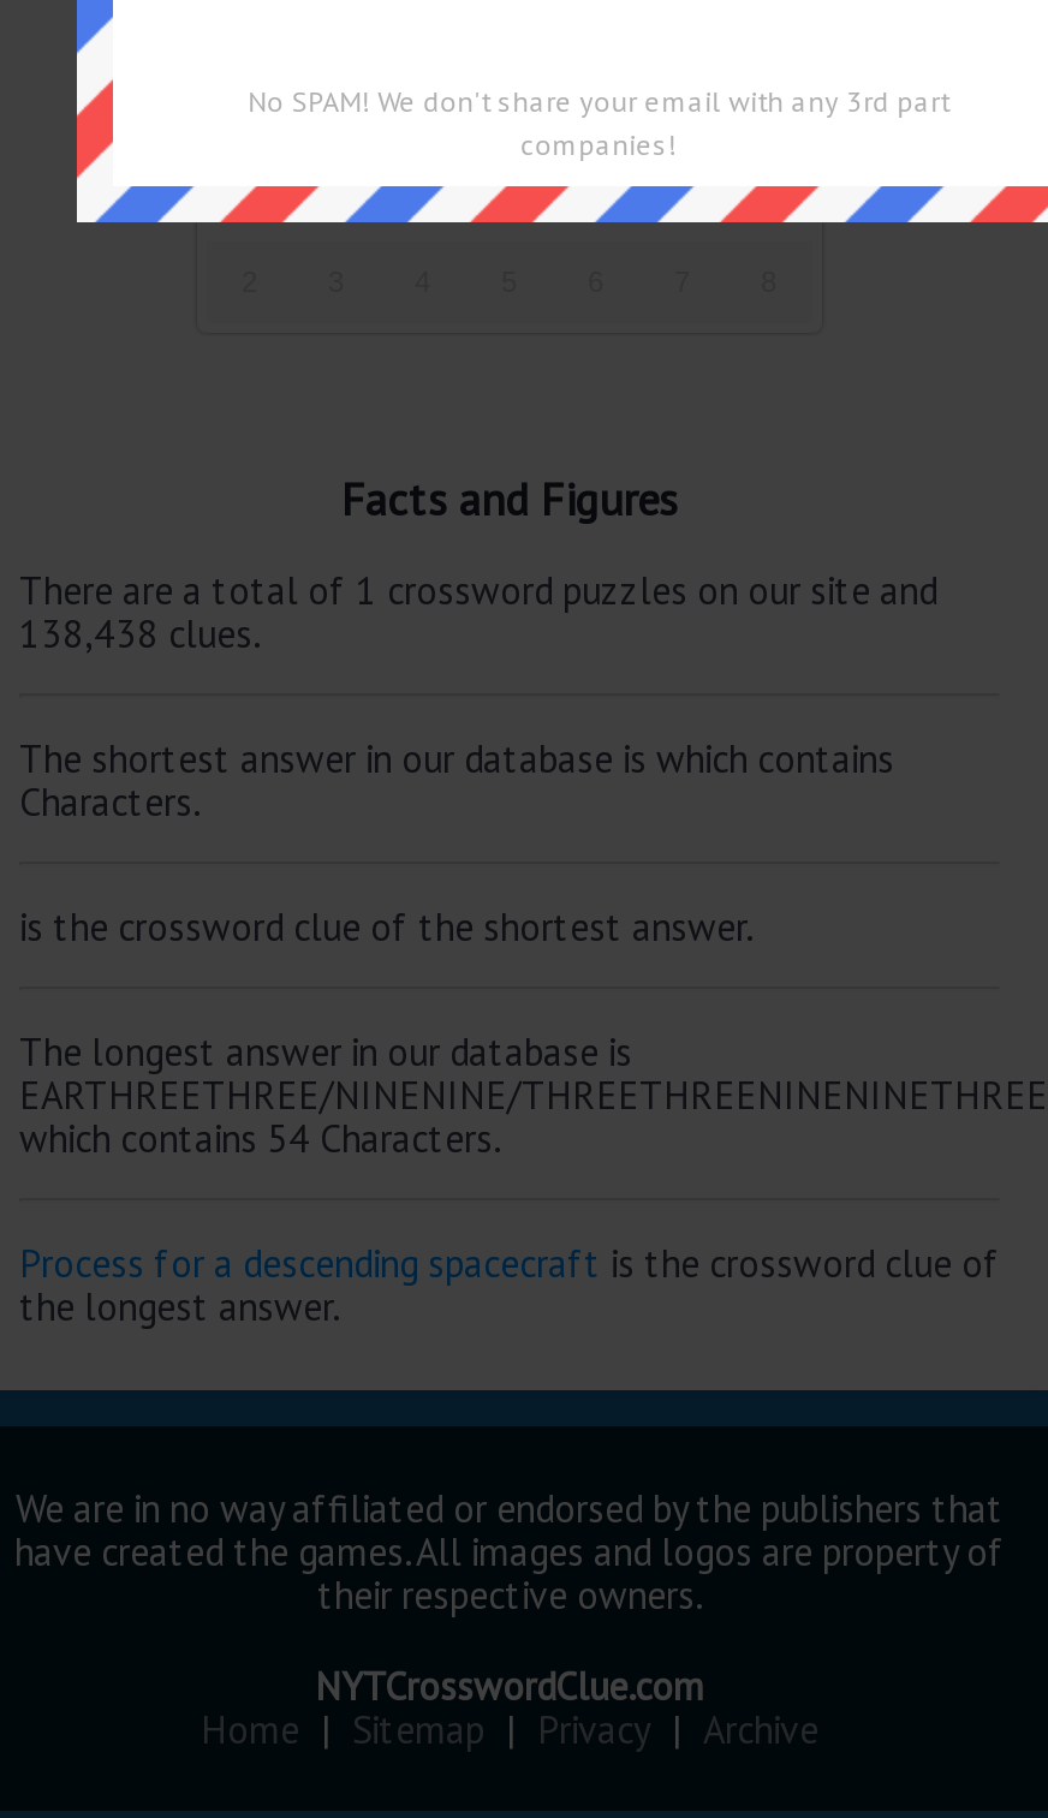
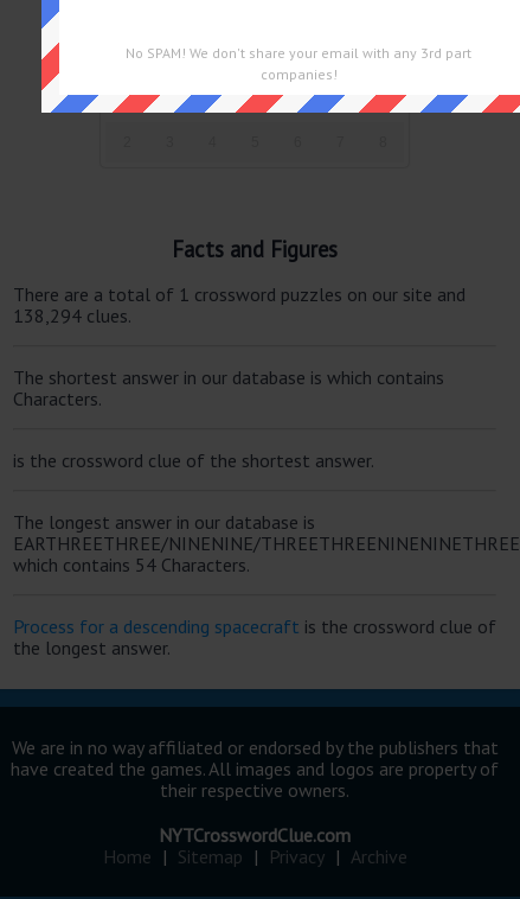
[19,610,260,658] 138,438 clues. -> [13,304,131,328] 138,294 clues.

